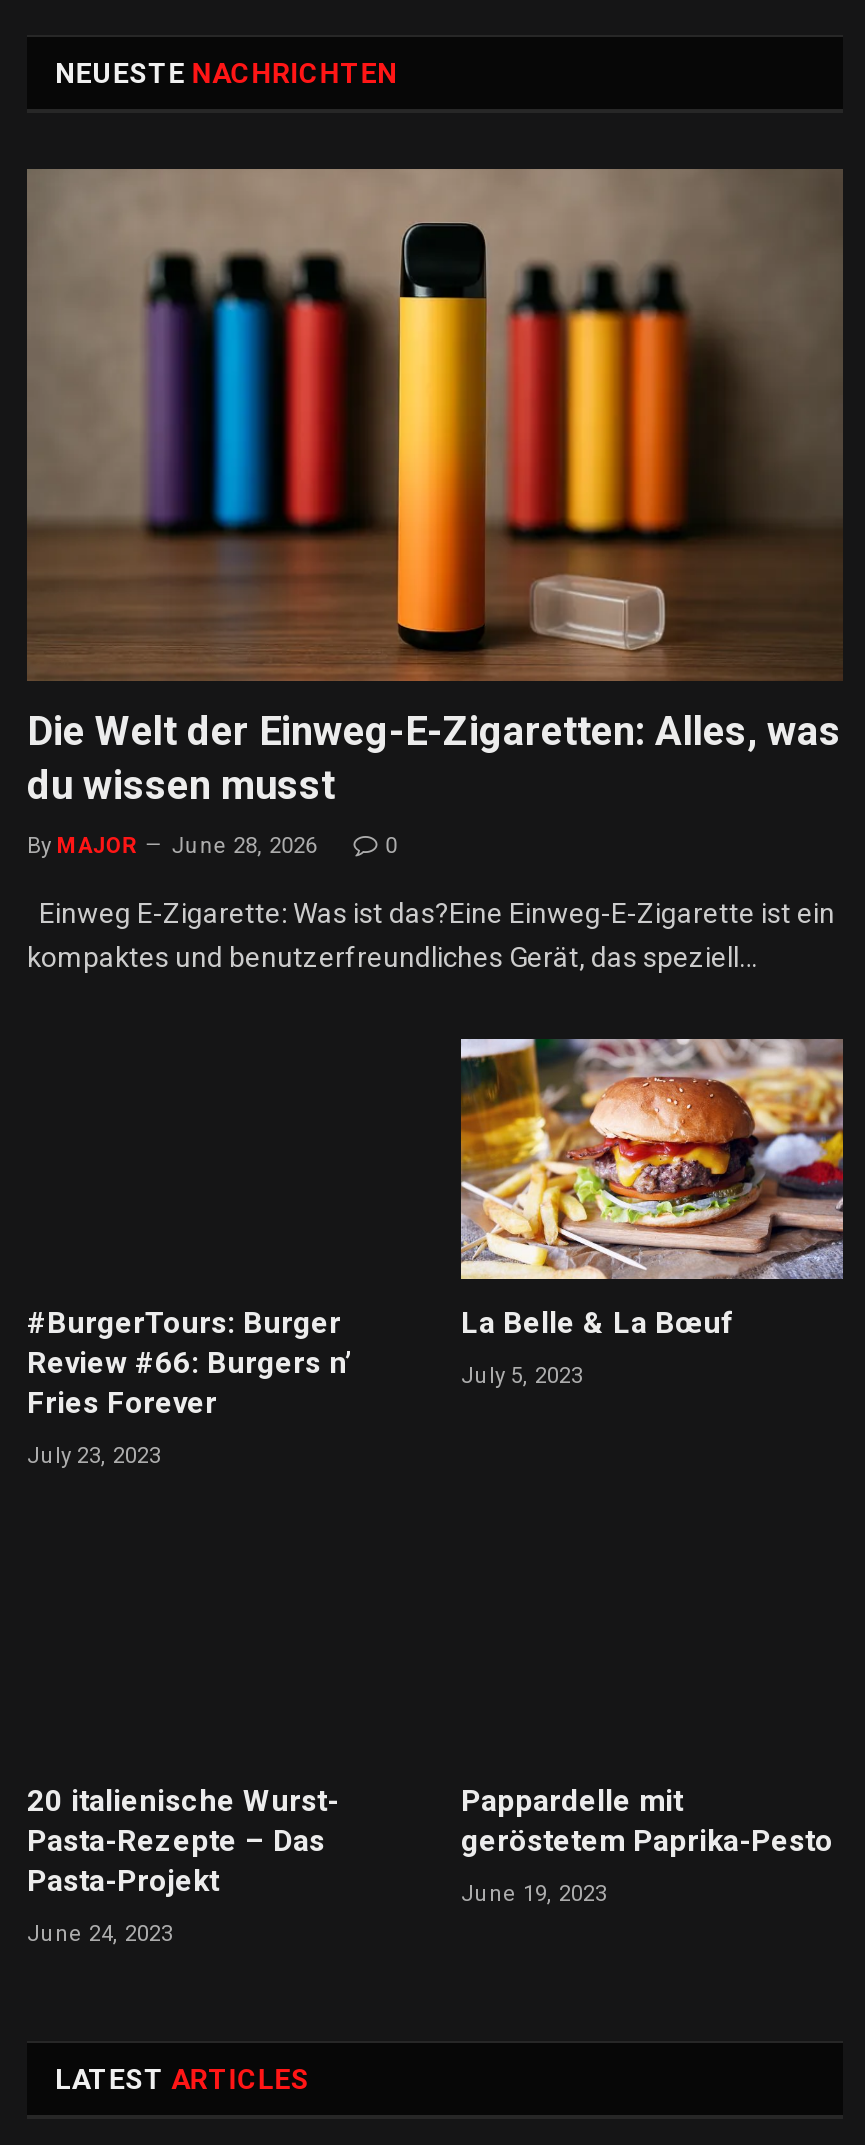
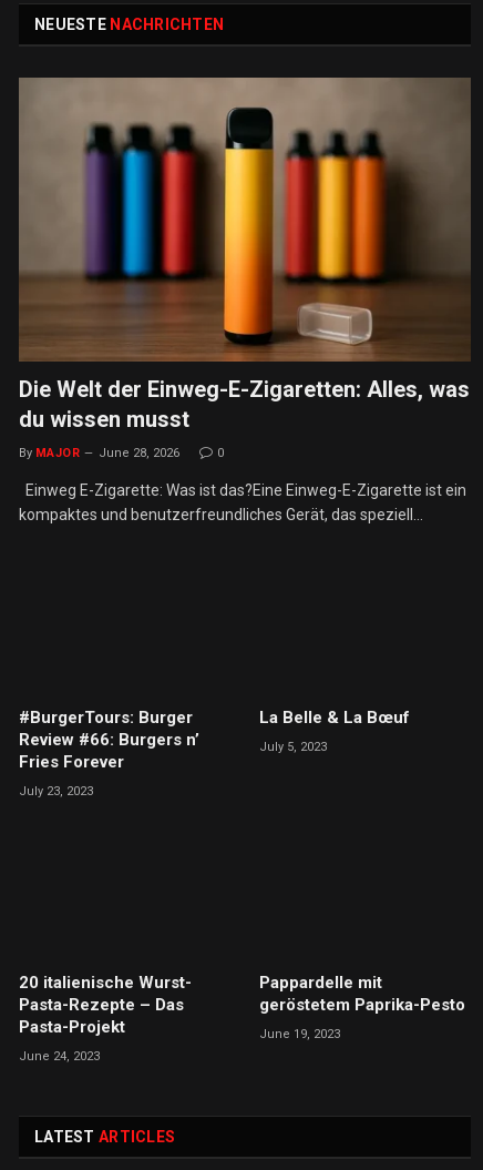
[459,1037,845,1281] [image] -> none

